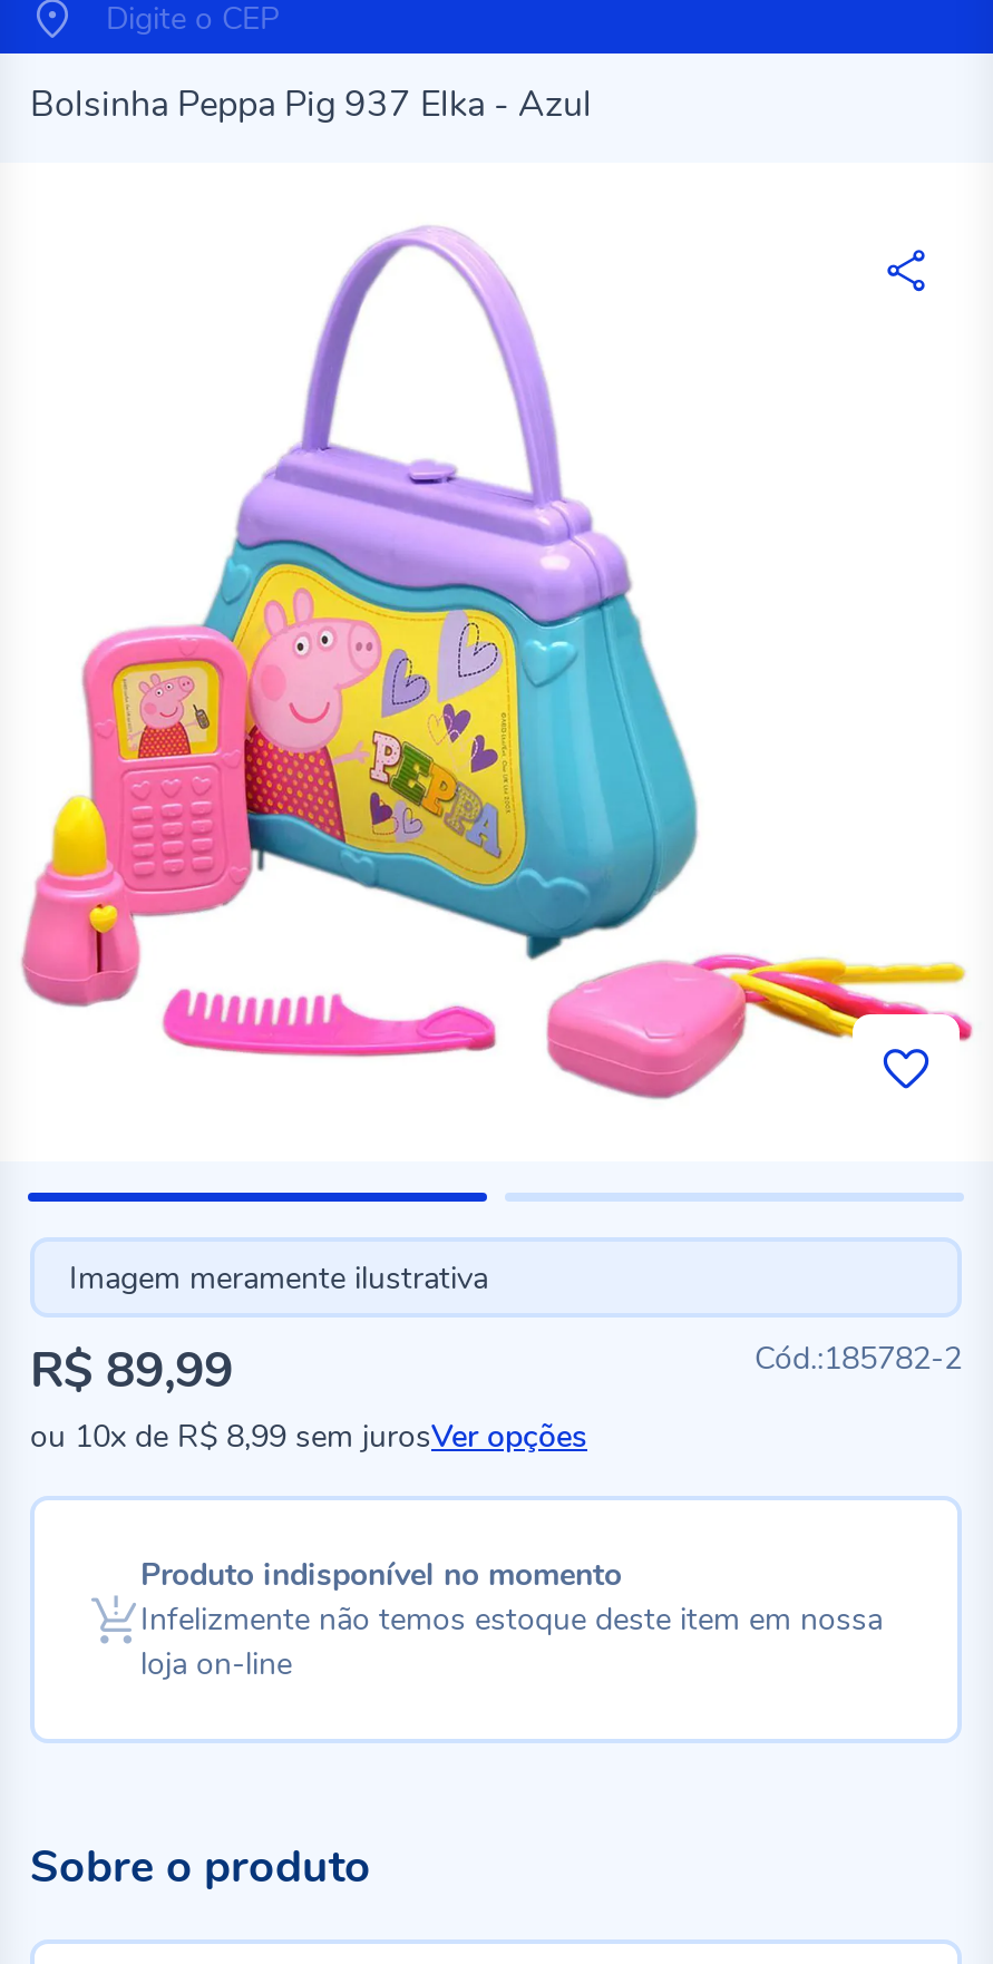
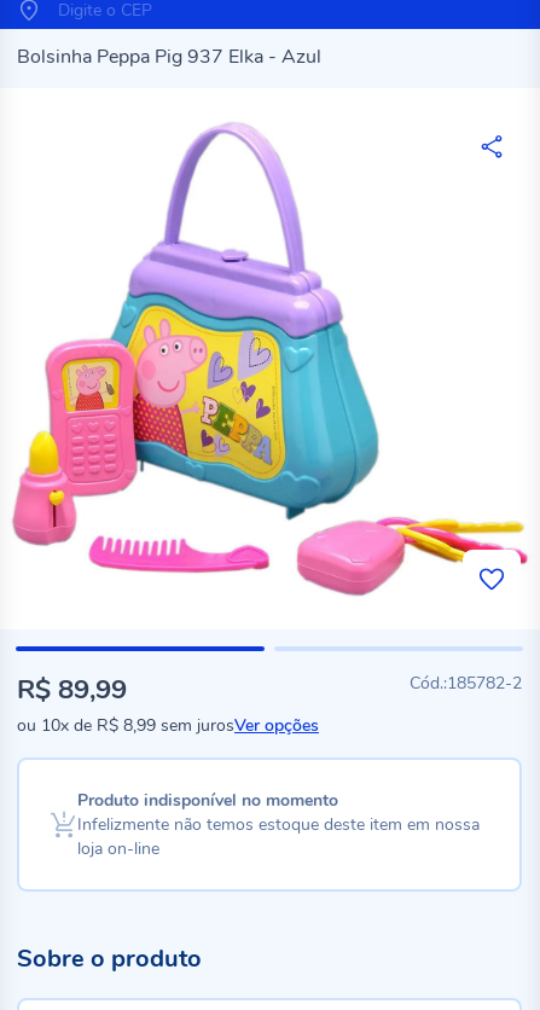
[69,1256,488,1299] Imagem meramente ilustrativa -> none

